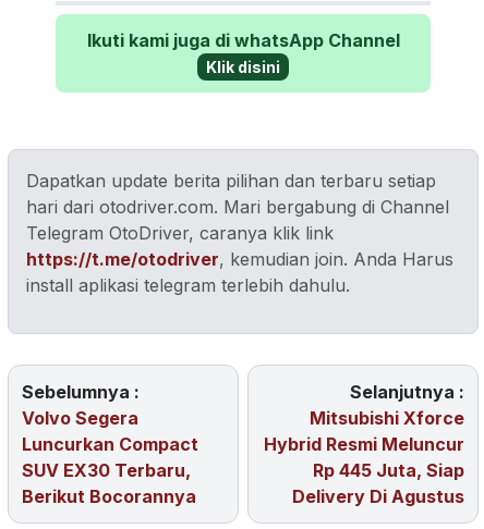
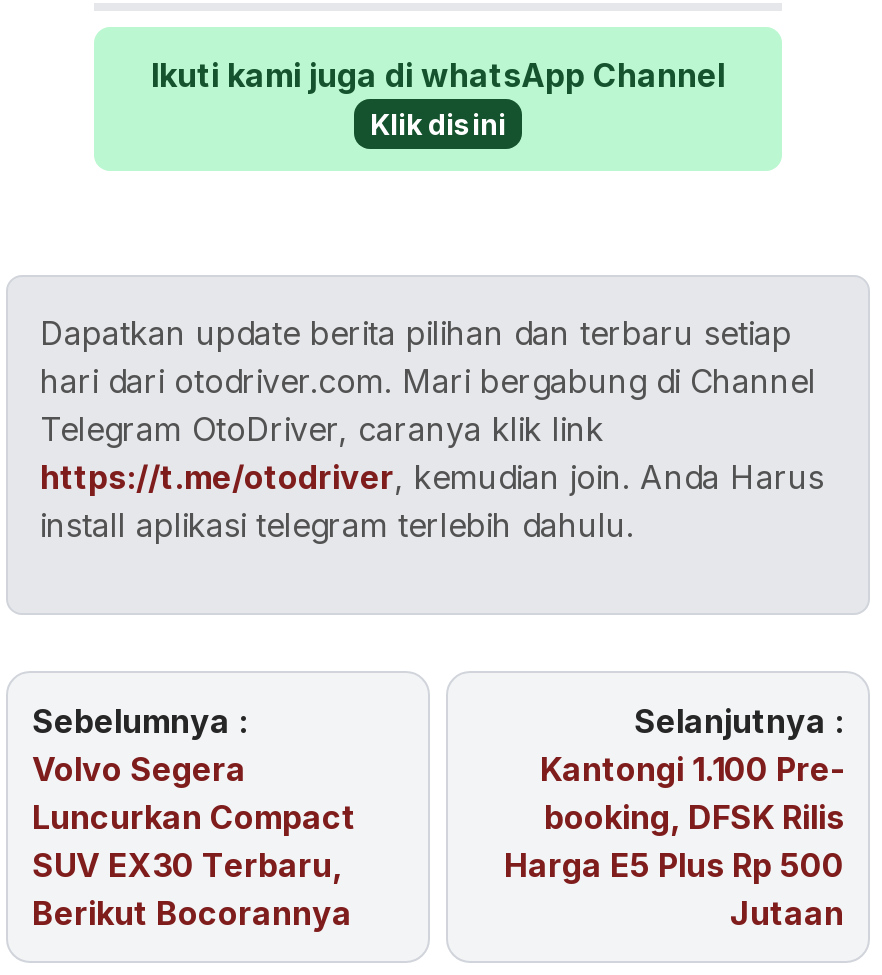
[264,407,464,507] Mitsubishi Xforce | Hybrid Resmi Meluncur | Rp 445 Juta, Siap | Delivery Di Agustus -> [504,748,844,932] Kantongi 1.100 Pre- | booking, DFSK Rilis | Harga E5 Plus Rp 500 | Jutaan

